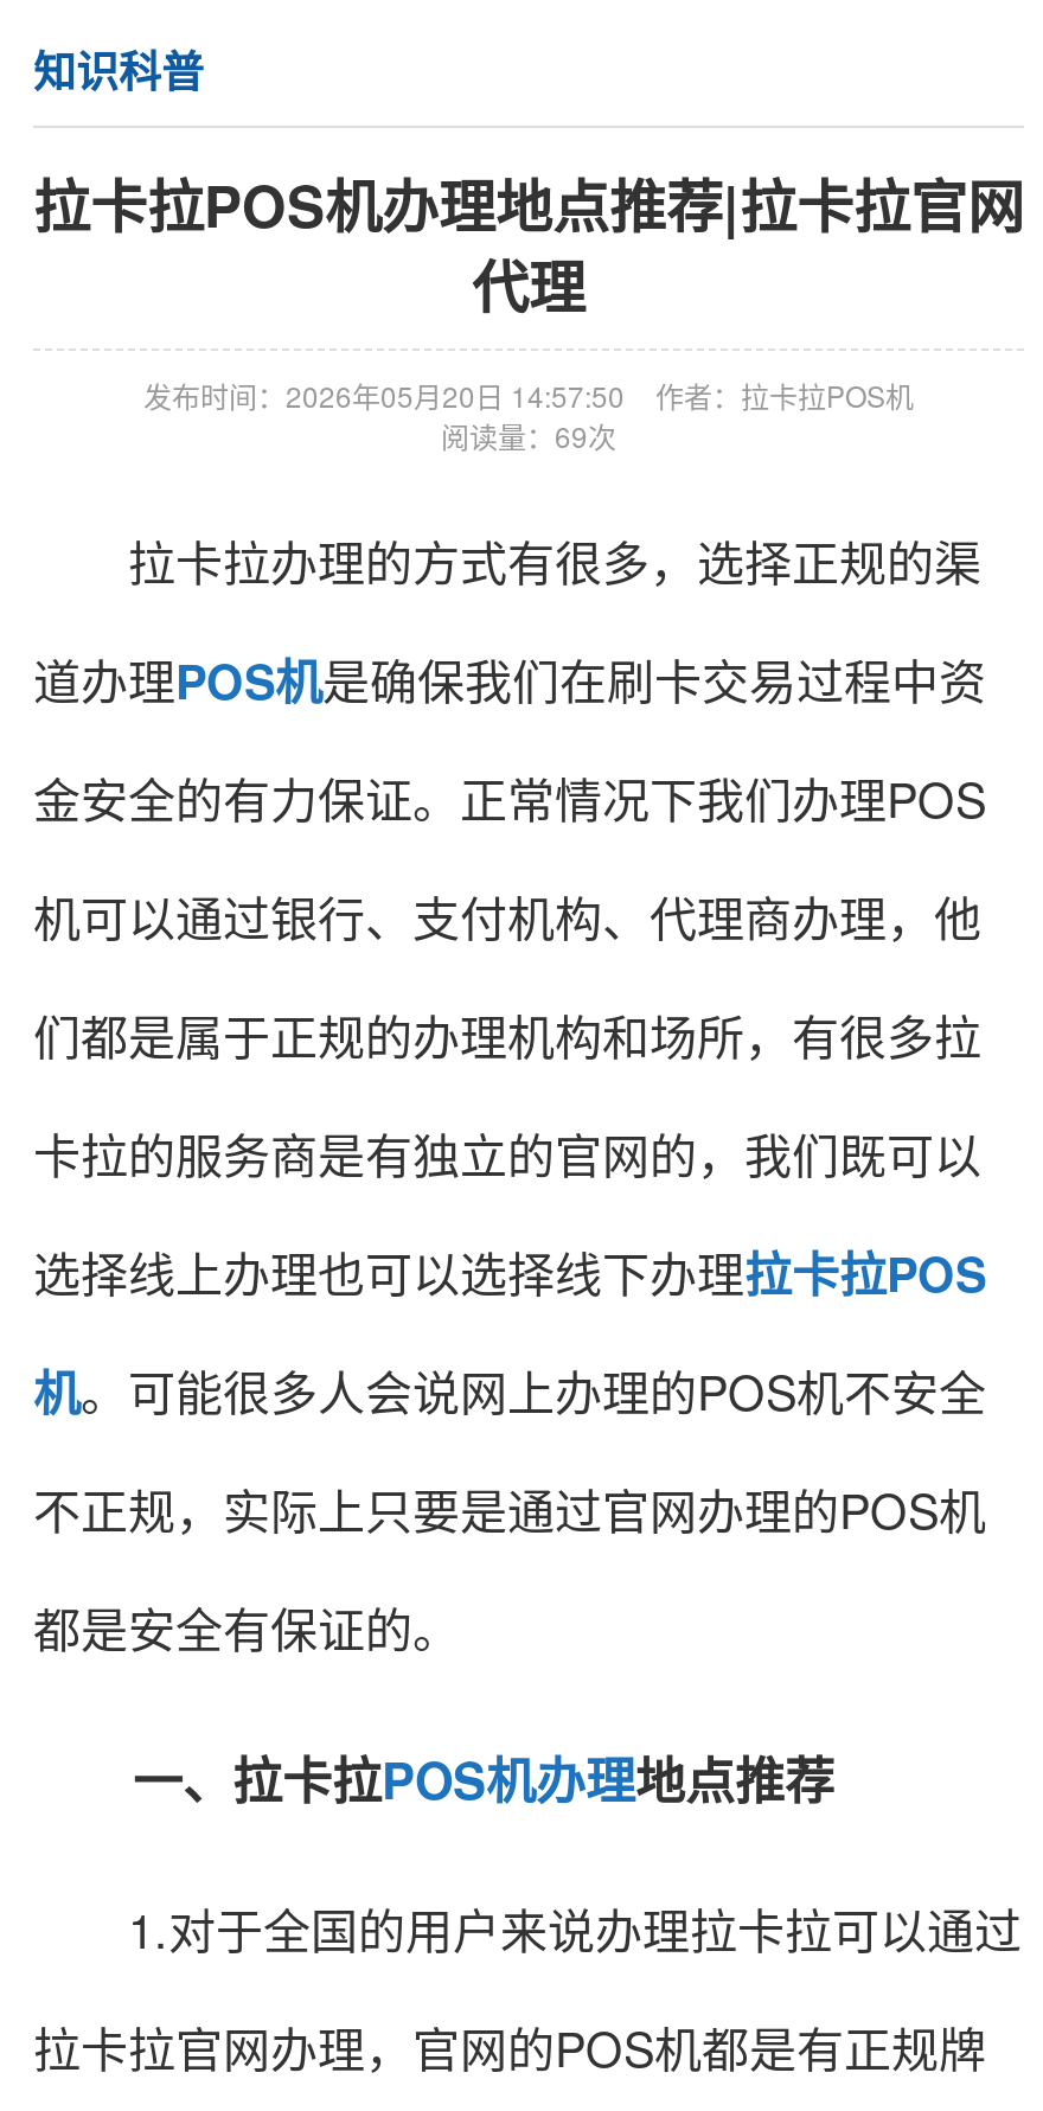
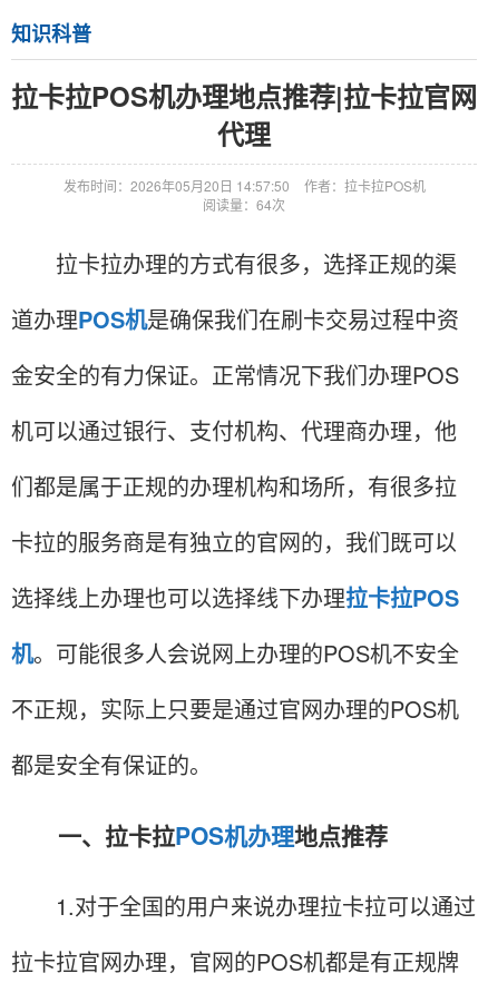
[441,415,616,455] 阅读量：69次 -> [203,195,285,214] 阅读量：64次

